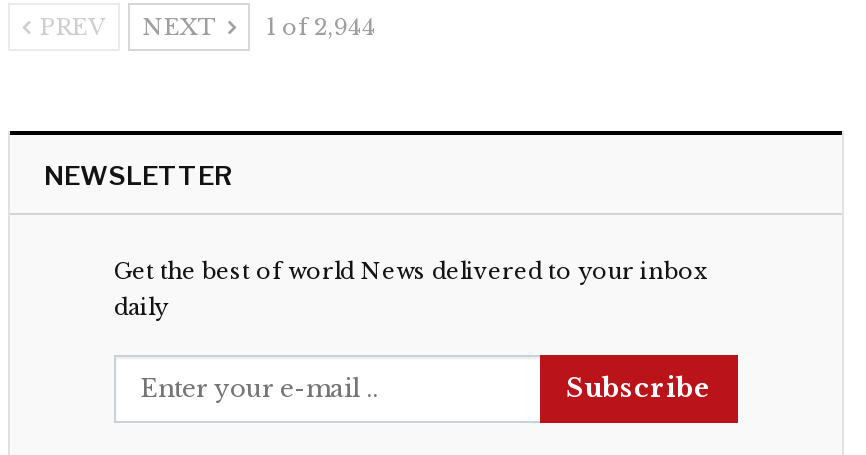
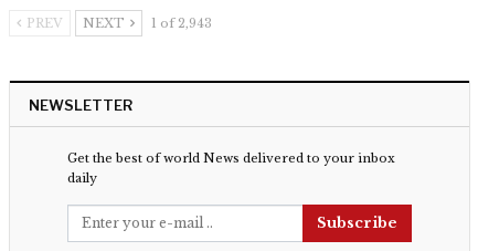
[34,13,376,41] PREV NEXT 1 of 2,944 -> [23,15,212,31] PREV NEXT 1 of 2,943

